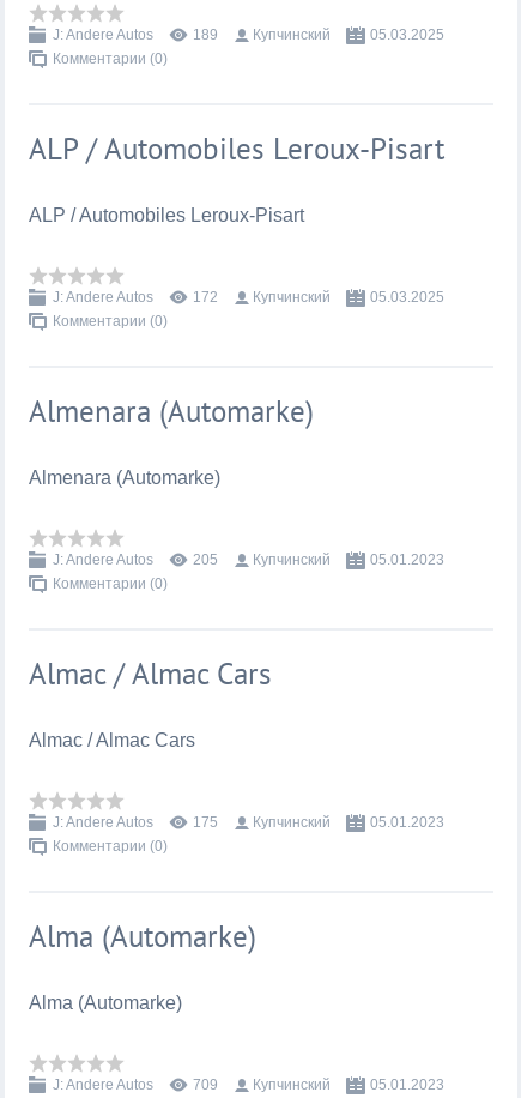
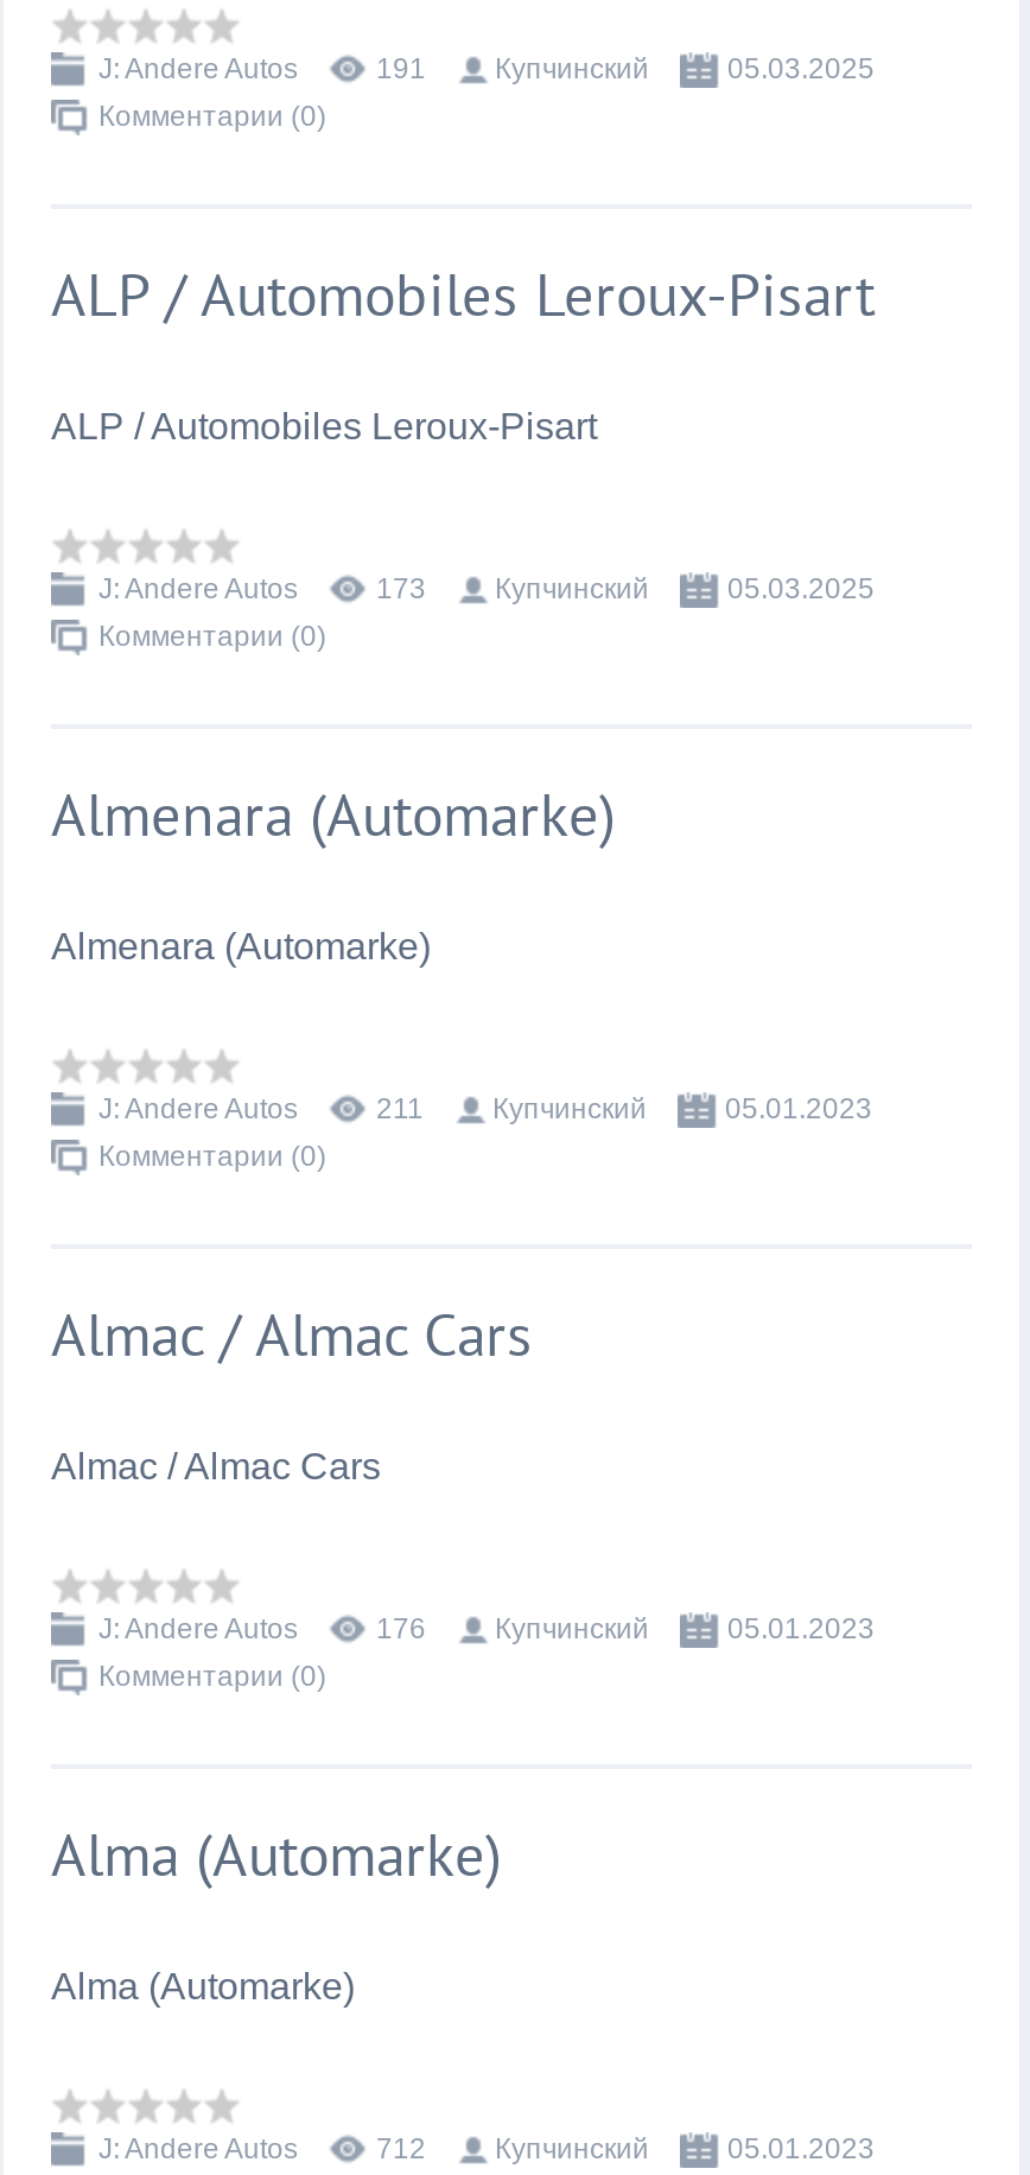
[193,26,218,43] 189 -> [376,52,426,85] 191
[193,289,218,306] 172 -> [376,572,426,605] 173
[193,551,218,568] 205 -> [376,1092,424,1125] 211
[193,814,218,831] 175 -> [376,1612,426,1645] 176
[193,1076,218,1093] 709 -> [376,2132,426,2166] 712

